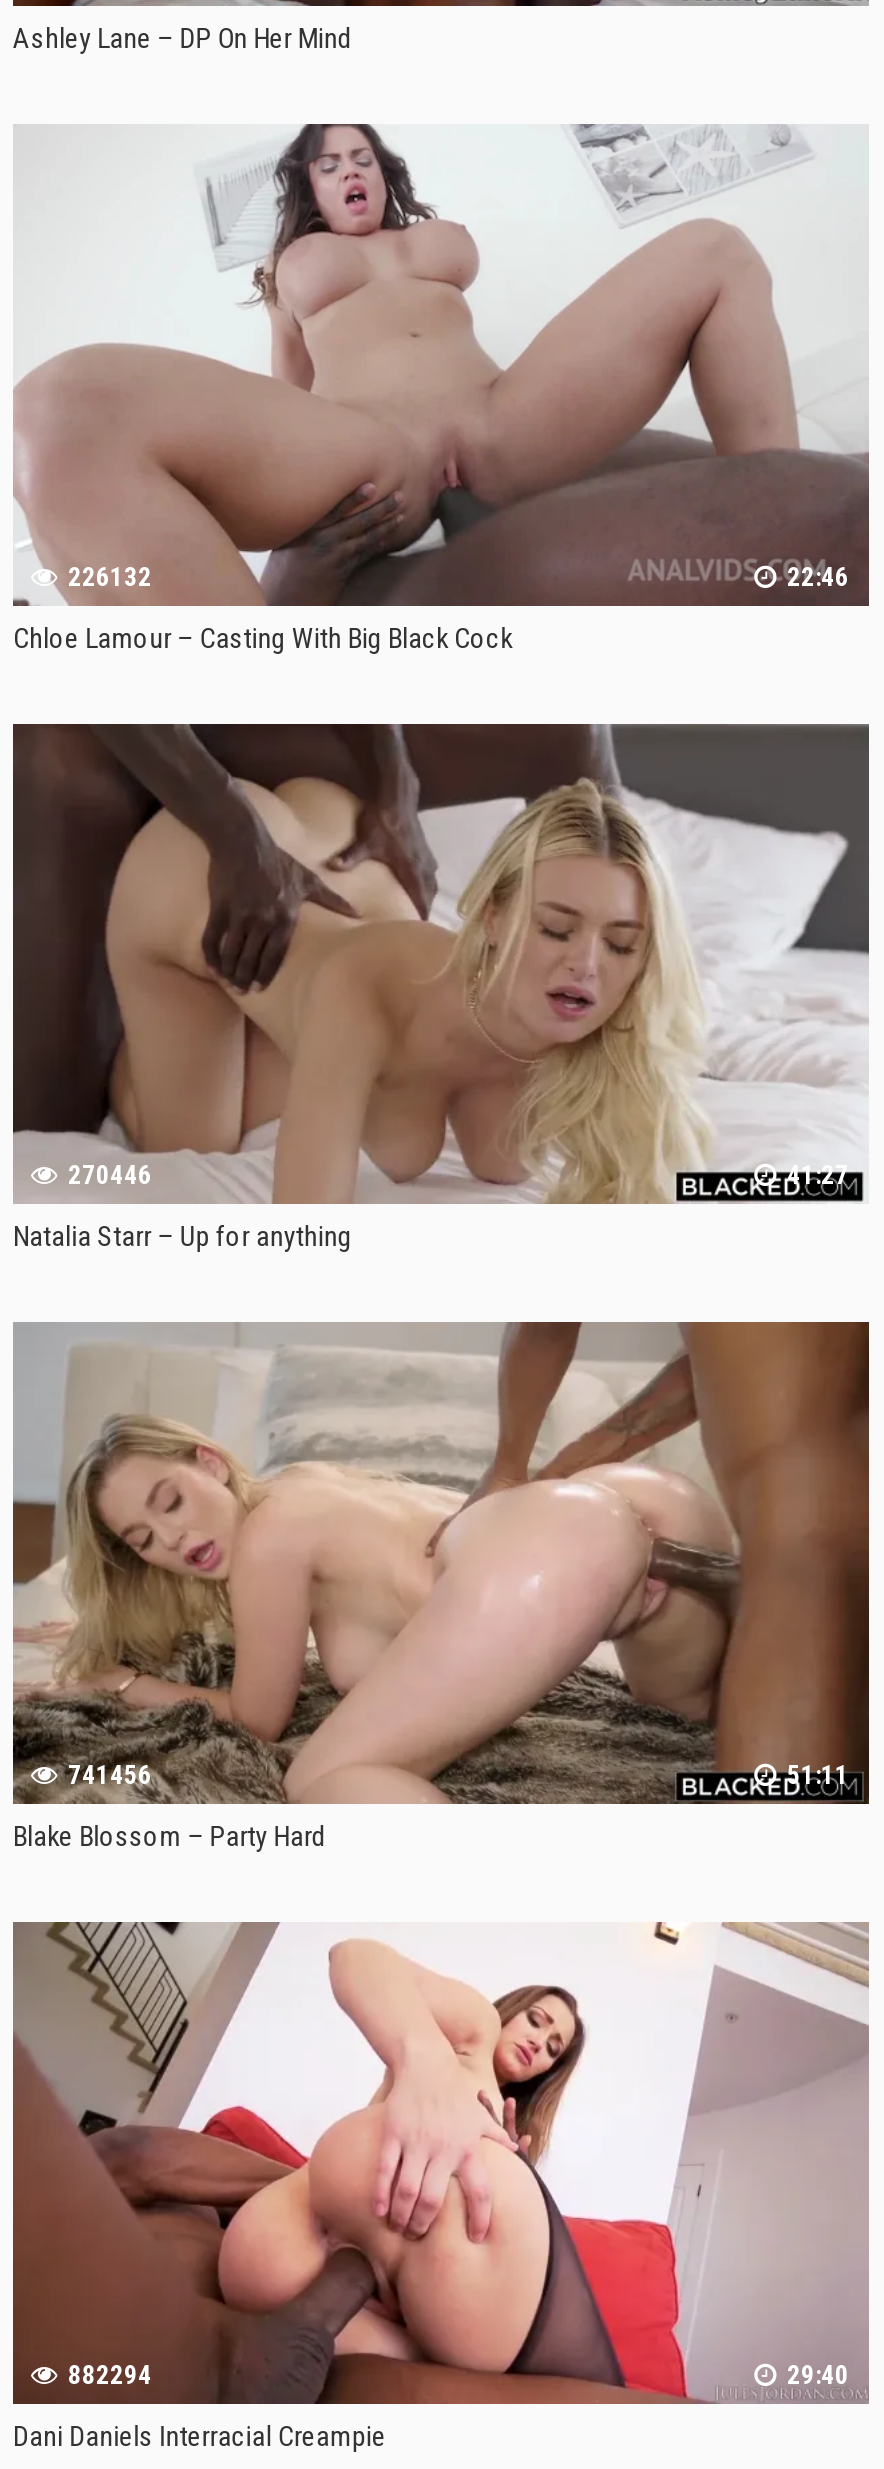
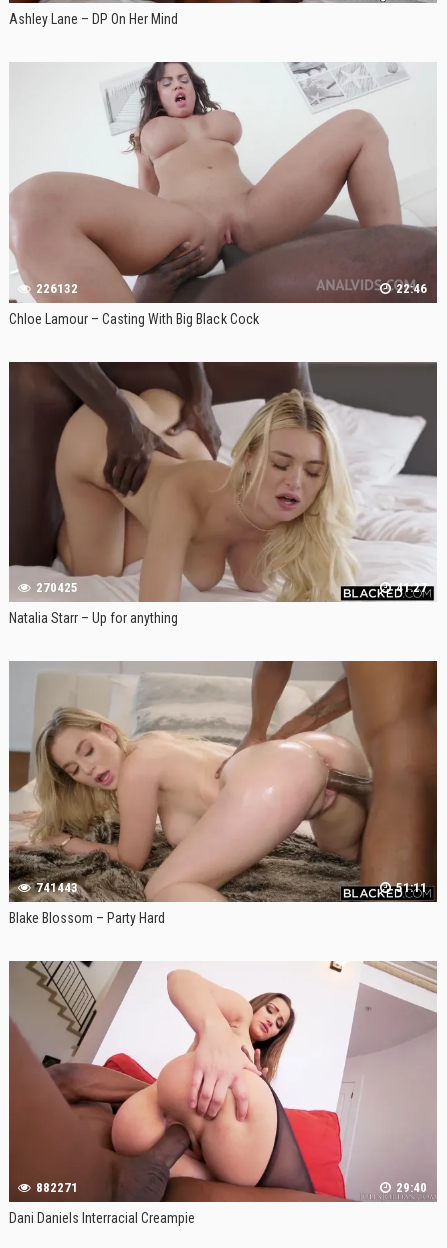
[62,1161,152,1191] 270446 -> [33,580,78,595] 270425
[62,1760,152,1790] 741456 -> [33,880,78,895] 741443
[62,2360,152,2390] 882294 -> [33,1180,78,1195] 882271

